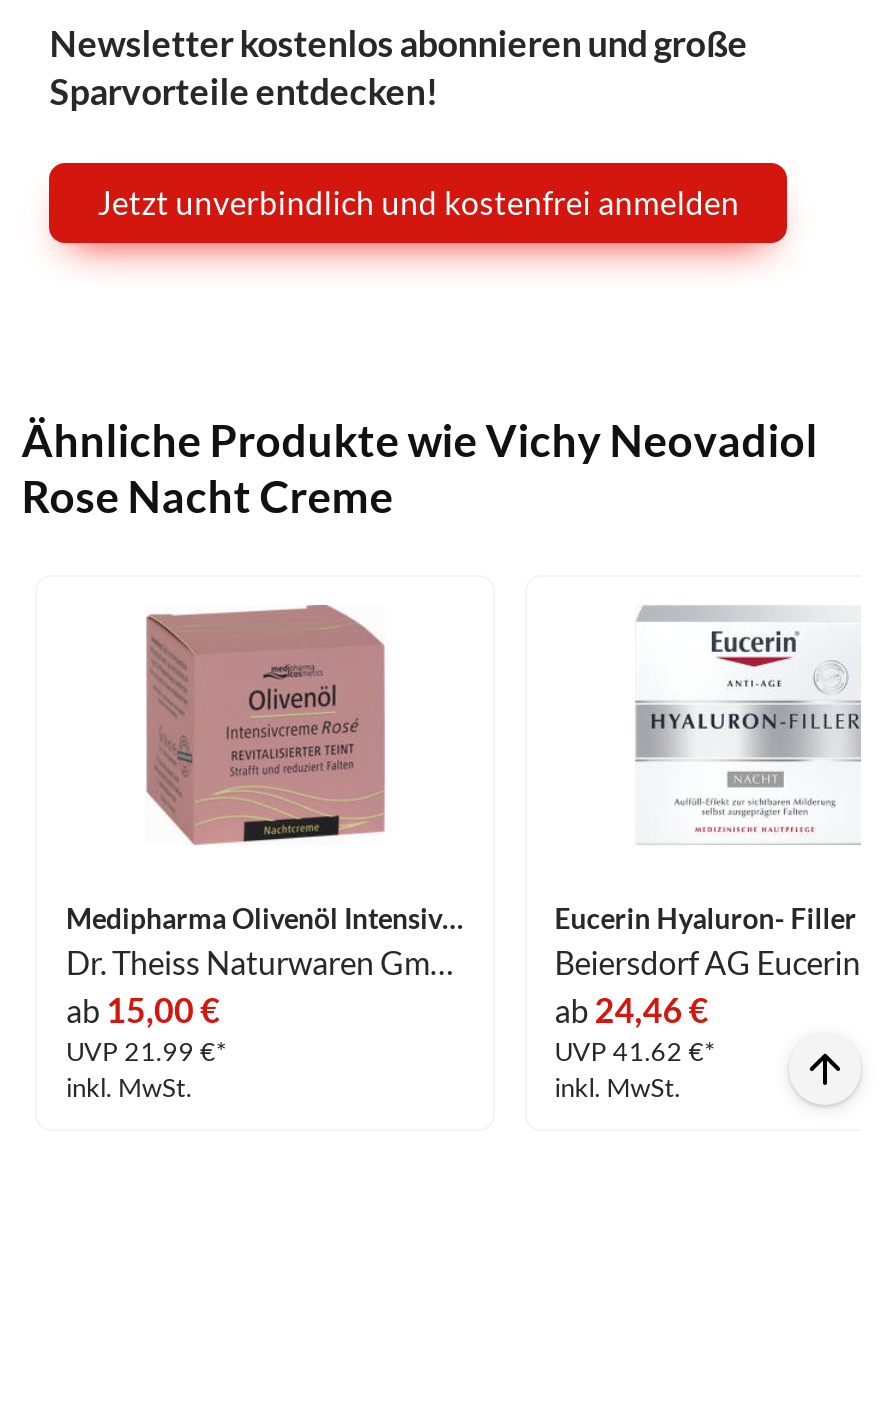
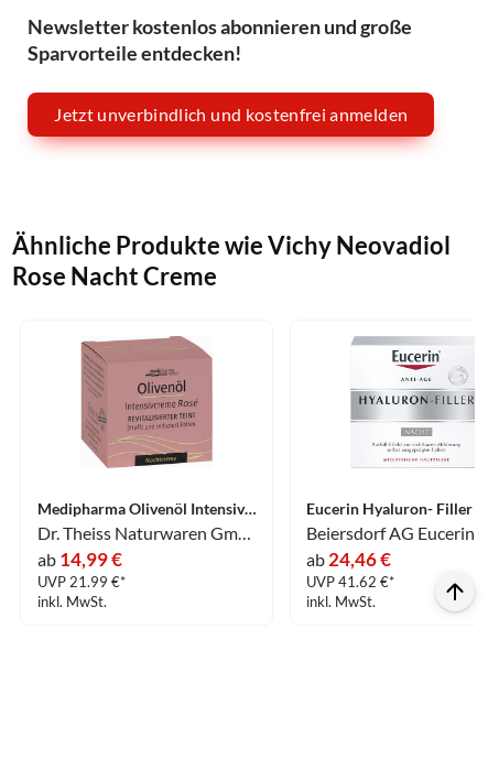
[66,988,220,1030] ab 15,00 € -> [37,547,122,570] ab 14,99 €

